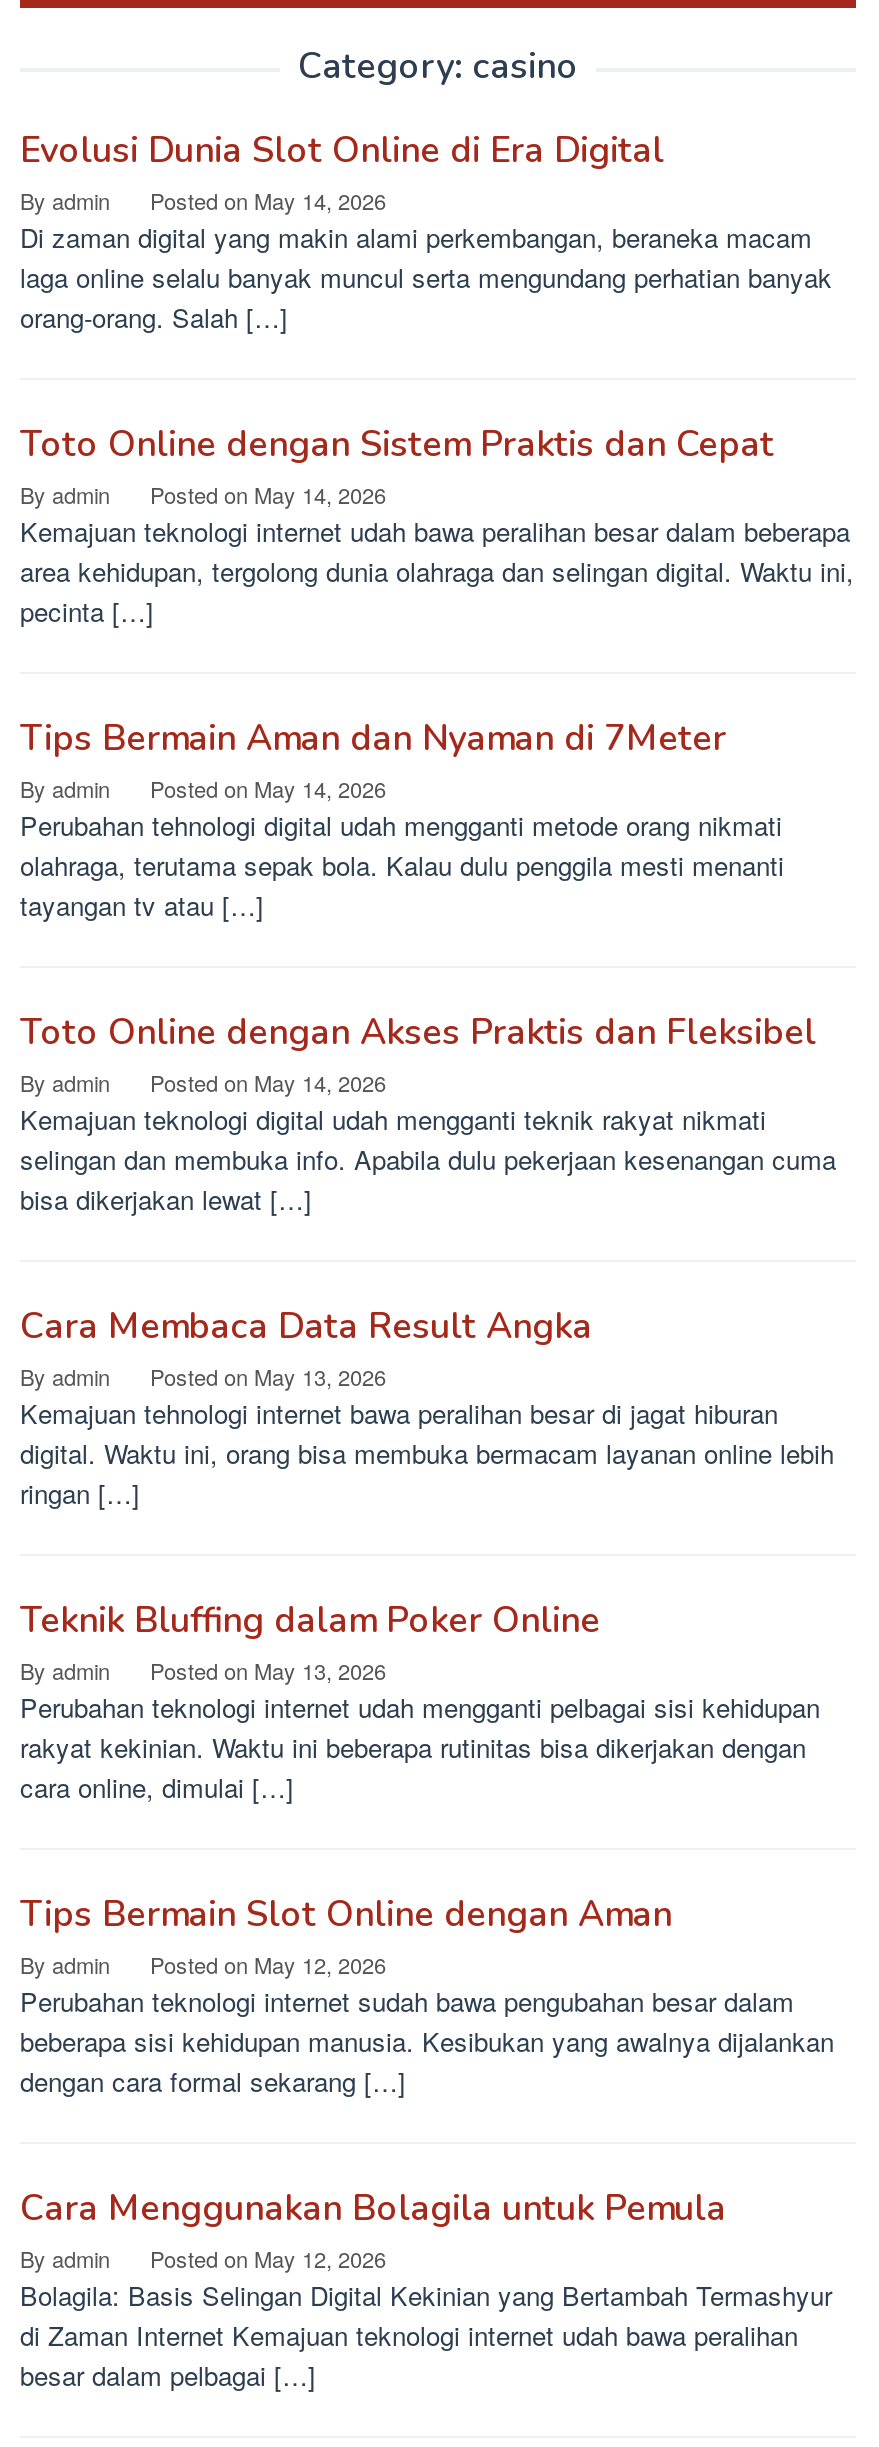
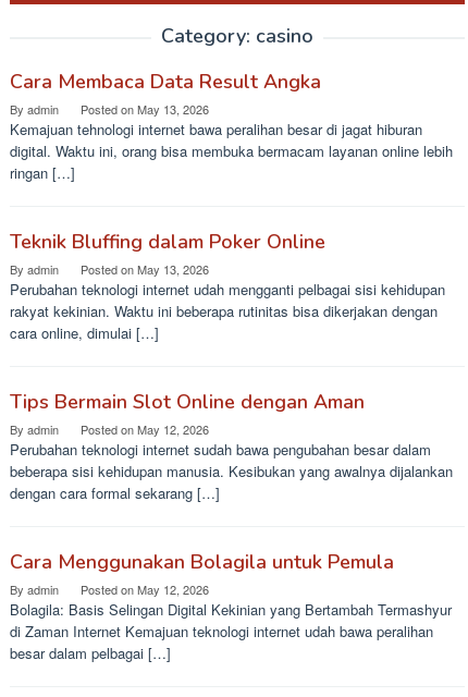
[20,126,854,1218] Evolusi Dunia Slot Online di Era Digital | By admin | Posted on May 14, 2026 | Di zaman digital yang makin alami perkembangan, beraneka macam | laga online selalu banyak muncul serta mengundang perhatian banyak | orang-orang. Salah […] | Toto Online dengan Sistem Praktis dan Cepat | By admin | Posted on May 14, 2026 | Kemajuan teknologi internet udah bawa peralihan besar dalam beberapa | area kehidupan, tergolong dunia olahraga dan selingan digital. Waktu ini, | pecinta […] | Tips Bermain Aman dan Nyaman di 7Meter | By admin | Posted on May 14, 2026 | Perubahan tehnologi digital udah mengganti metode orang nikmati | olahraga, terutama sepak bola. Kalau dulu penggila mesti menanti | tayangan tv atau […] | Toto Online dengan Akses Praktis dan Fleksibel | By admin | Posted on May 14, 2026 | Kemajuan teknologi digital udah mengganti teknik rakyat nikmati | selingan dan membuka info. Apabila dulu pekerjaan kesenangan cuma | bisa dikerjakan lewat […] -> none

